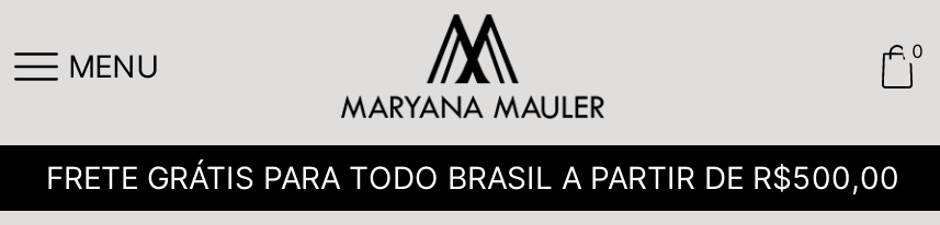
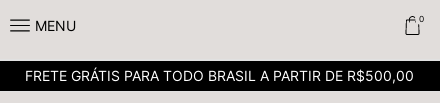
[339,12,607,121] [image] -> none

